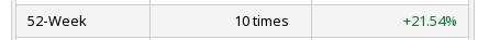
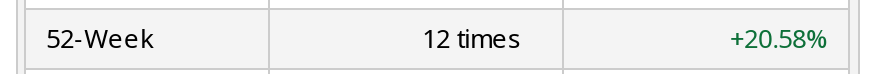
[234,11,289,30] 10 times -> [422,20,522,56] 12 times
[403,11,457,30] +21.54% -> [730,20,828,56] +20.58%

